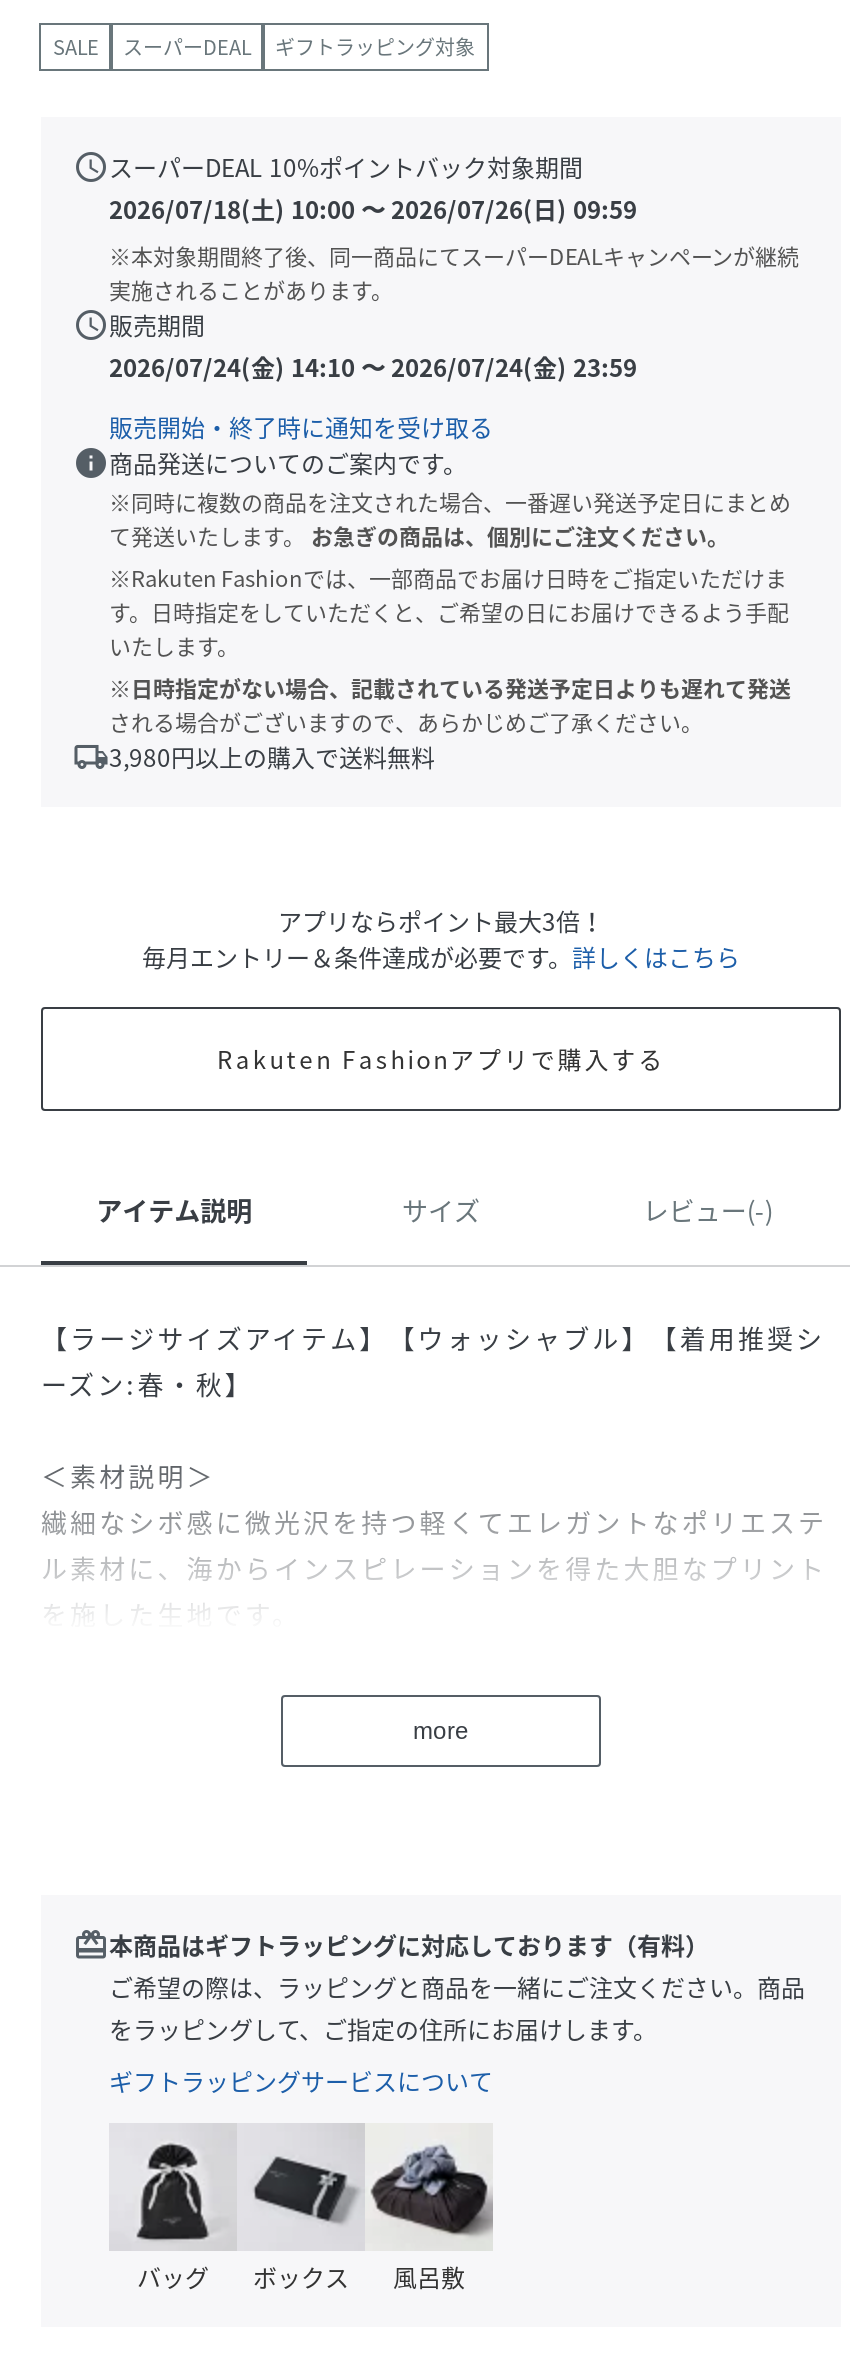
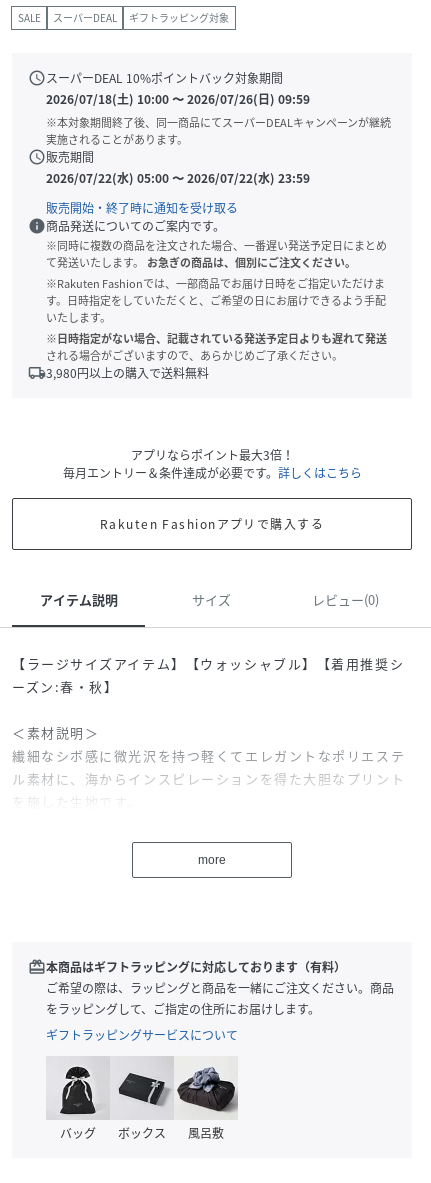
[109,349,637,385] 2026/07/24(金) 14:10〜2026/07/24(金) 23:59 -> [46,169,310,187] 2026/07/22(水) 05:00〜2026/07/22(水) 23:59
[643,1191,773,1229] レビュー(-) -> [312,590,379,609] レビュー(0)

